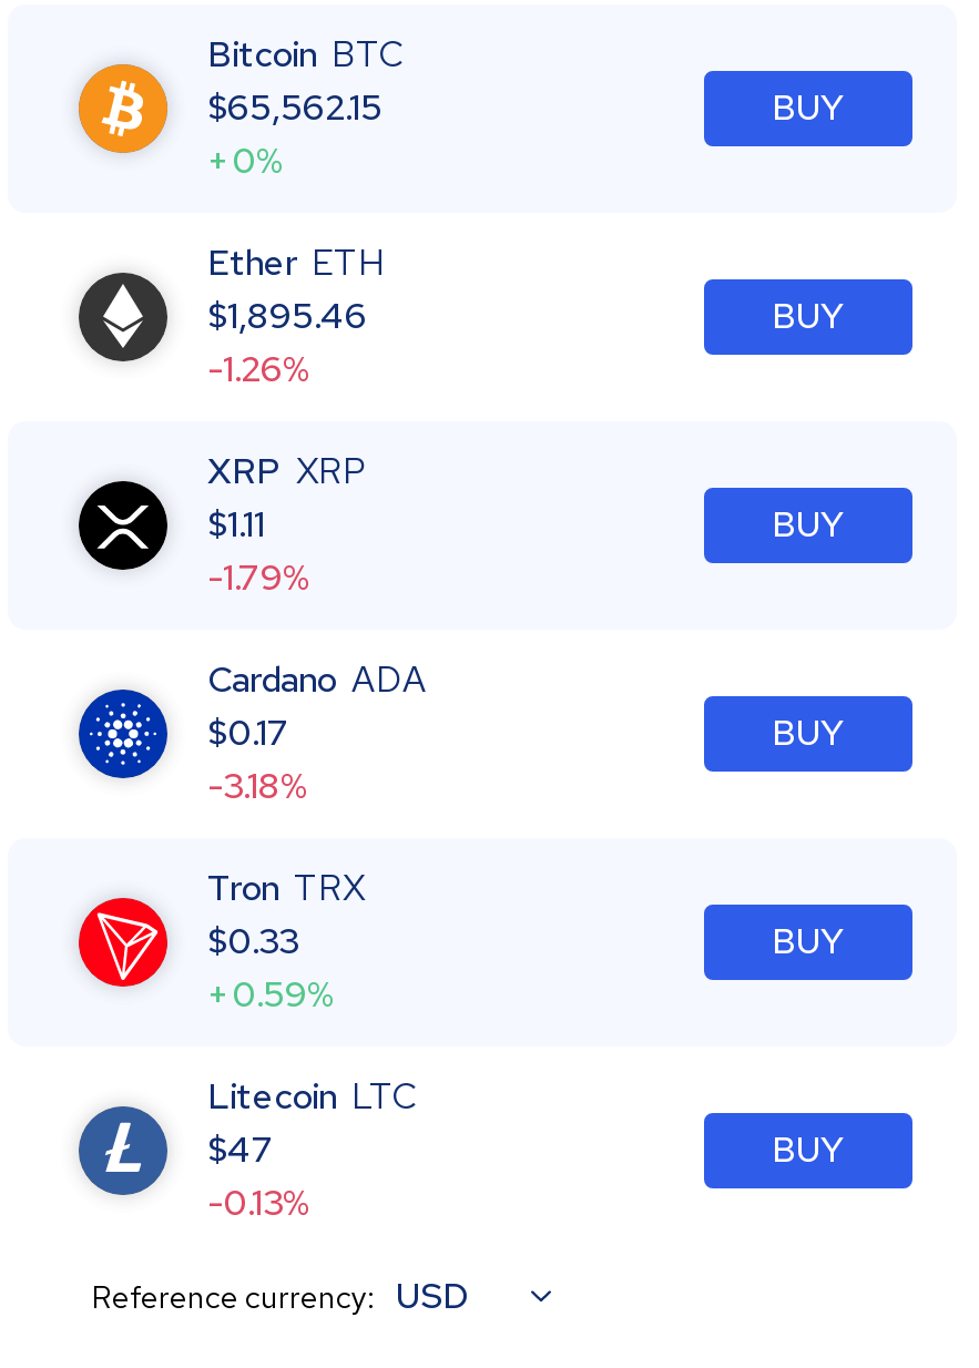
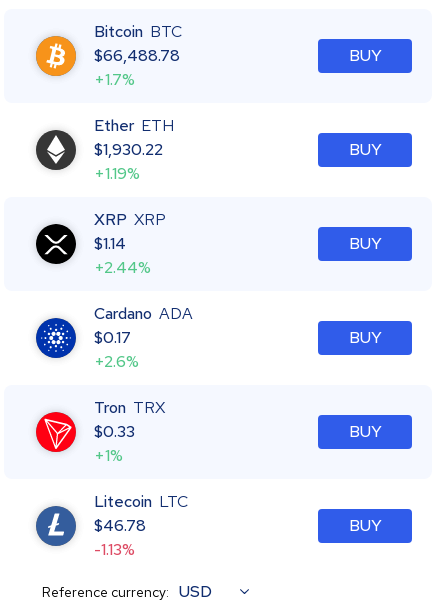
[207,84,383,130] $65,562.15 -> [94,45,180,66] $66,488.78
[207,137,285,184] +0% -> [94,69,135,90] +1.7%
[207,292,367,339] $1,895.46 -> [94,139,163,160] $1,930.22
[207,345,312,392] -1.26% -> [94,163,140,184] +1.19%
[207,501,265,547] $1.11 -> [94,233,126,254] $1.14
[207,554,312,600] -1.79% -> [94,257,151,278] +2.44%
[207,762,309,809] -3.18% -> [94,351,139,372] +2.6%
[207,971,336,1017] +0.59% -> [94,445,123,466] +1%
[207,1126,274,1172] $47 -> [94,515,146,536] $46.78
[207,1179,312,1226] -0.13% -> [94,539,135,560] -1.13%

